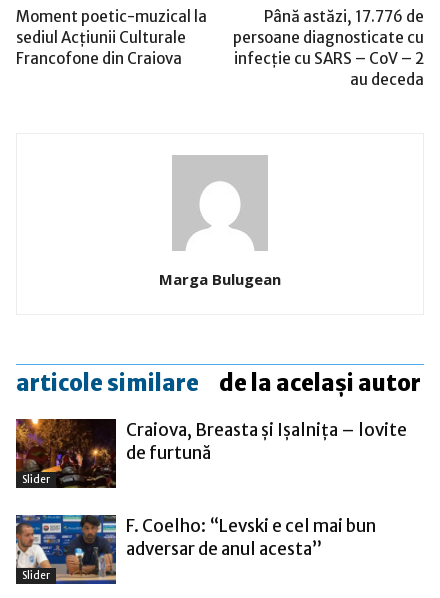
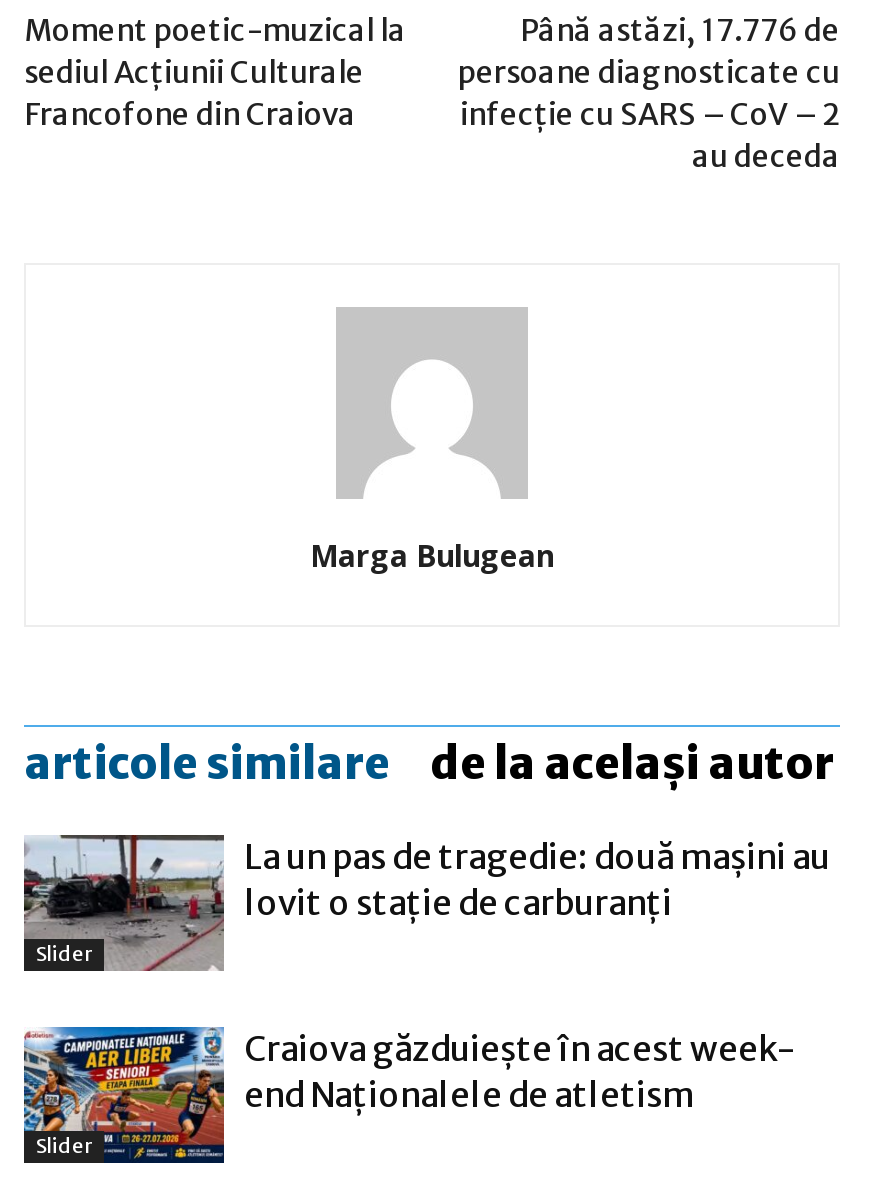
[15,418,407,489] [image] | Craiova, Breasta și Ișalnița – lovite | de furtună -> [22,834,830,972] [image] | La un pas de tragedie: două mașini au | lovit o stație de carburanți
[15,514,376,584] [image] | F. Coelho: “Levski e cel mai bun | adversar de anul acesta” -> [22,1024,798,1164] [image] | Craiova găzduieşte în acest week- | end Naţionalele de atletism

